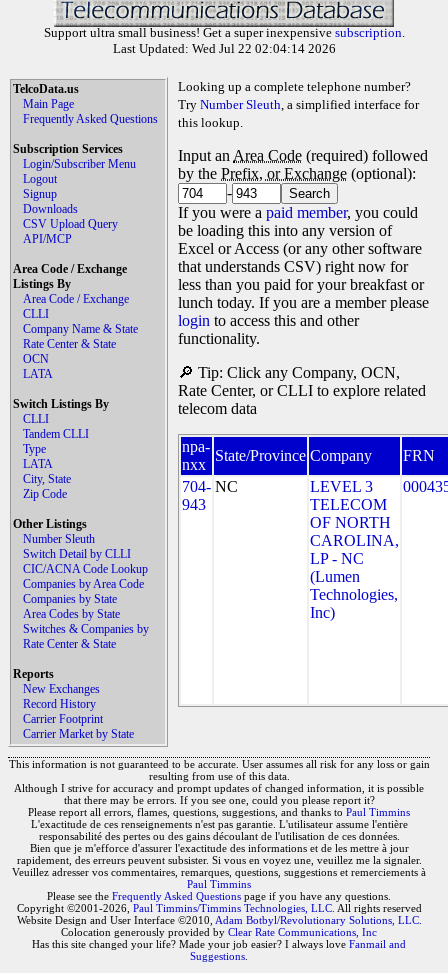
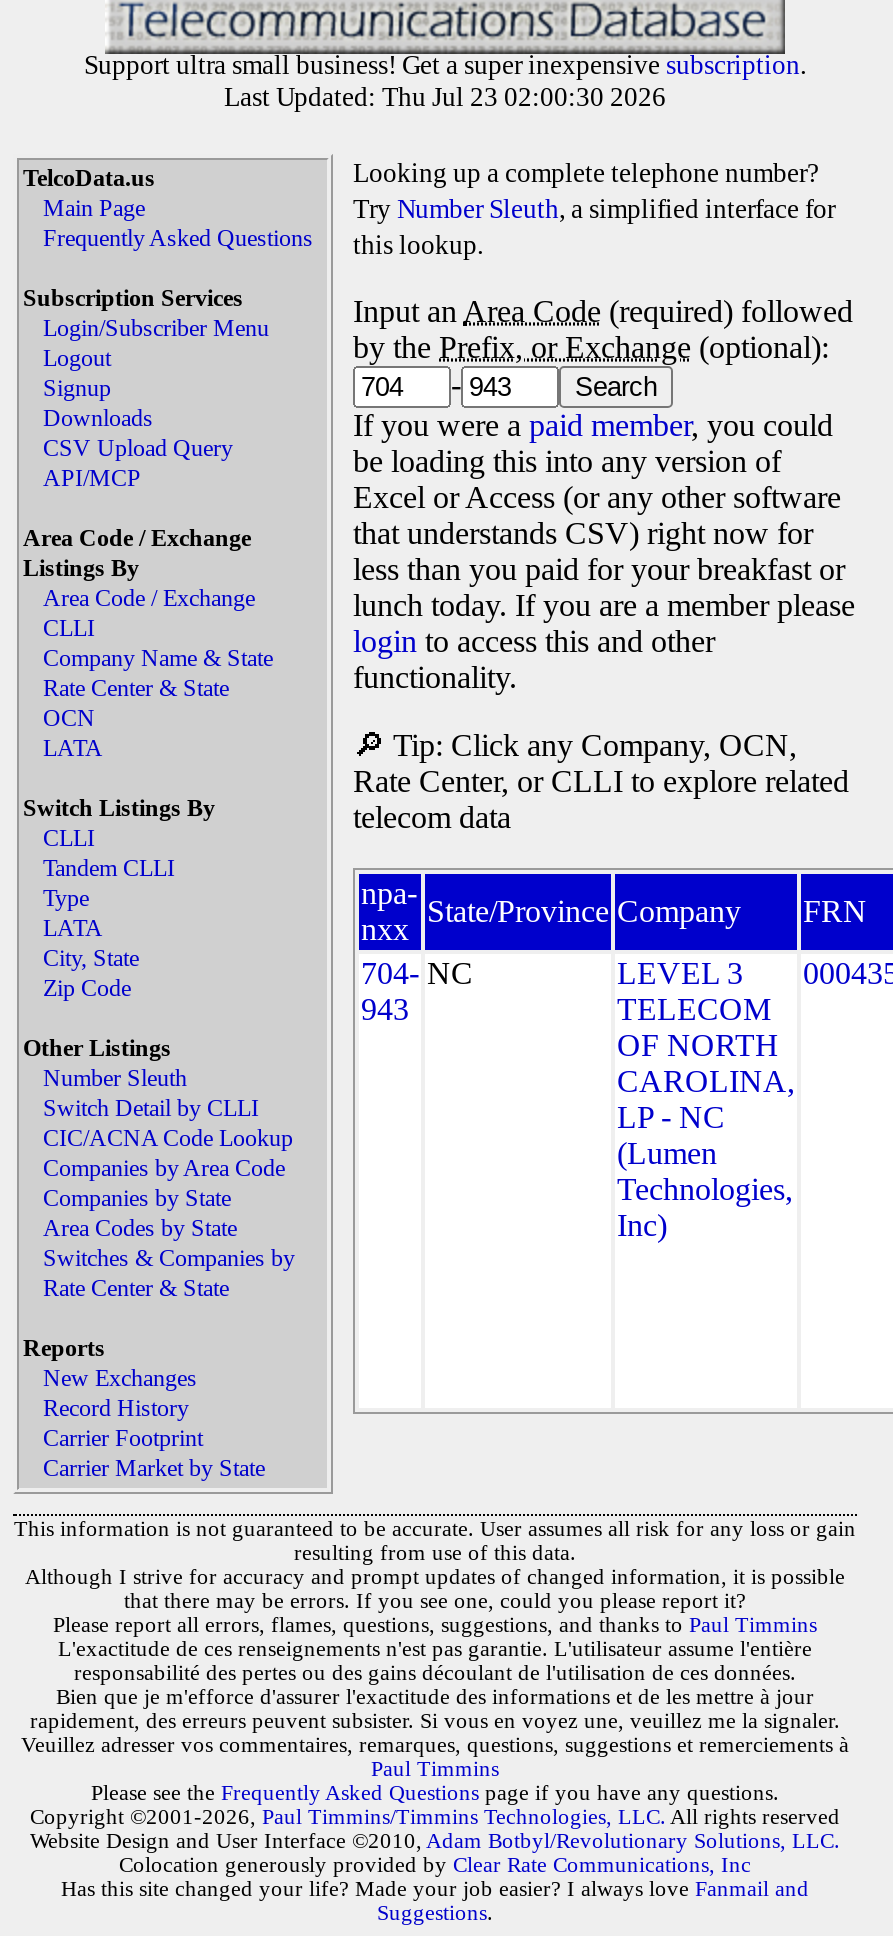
[112,41,335,56] Last Updated: Wed Jul 22 02:04:14 2026 -> [224,82,666,112] Last Updated: Thu Jul 23 02:00:30 2026

